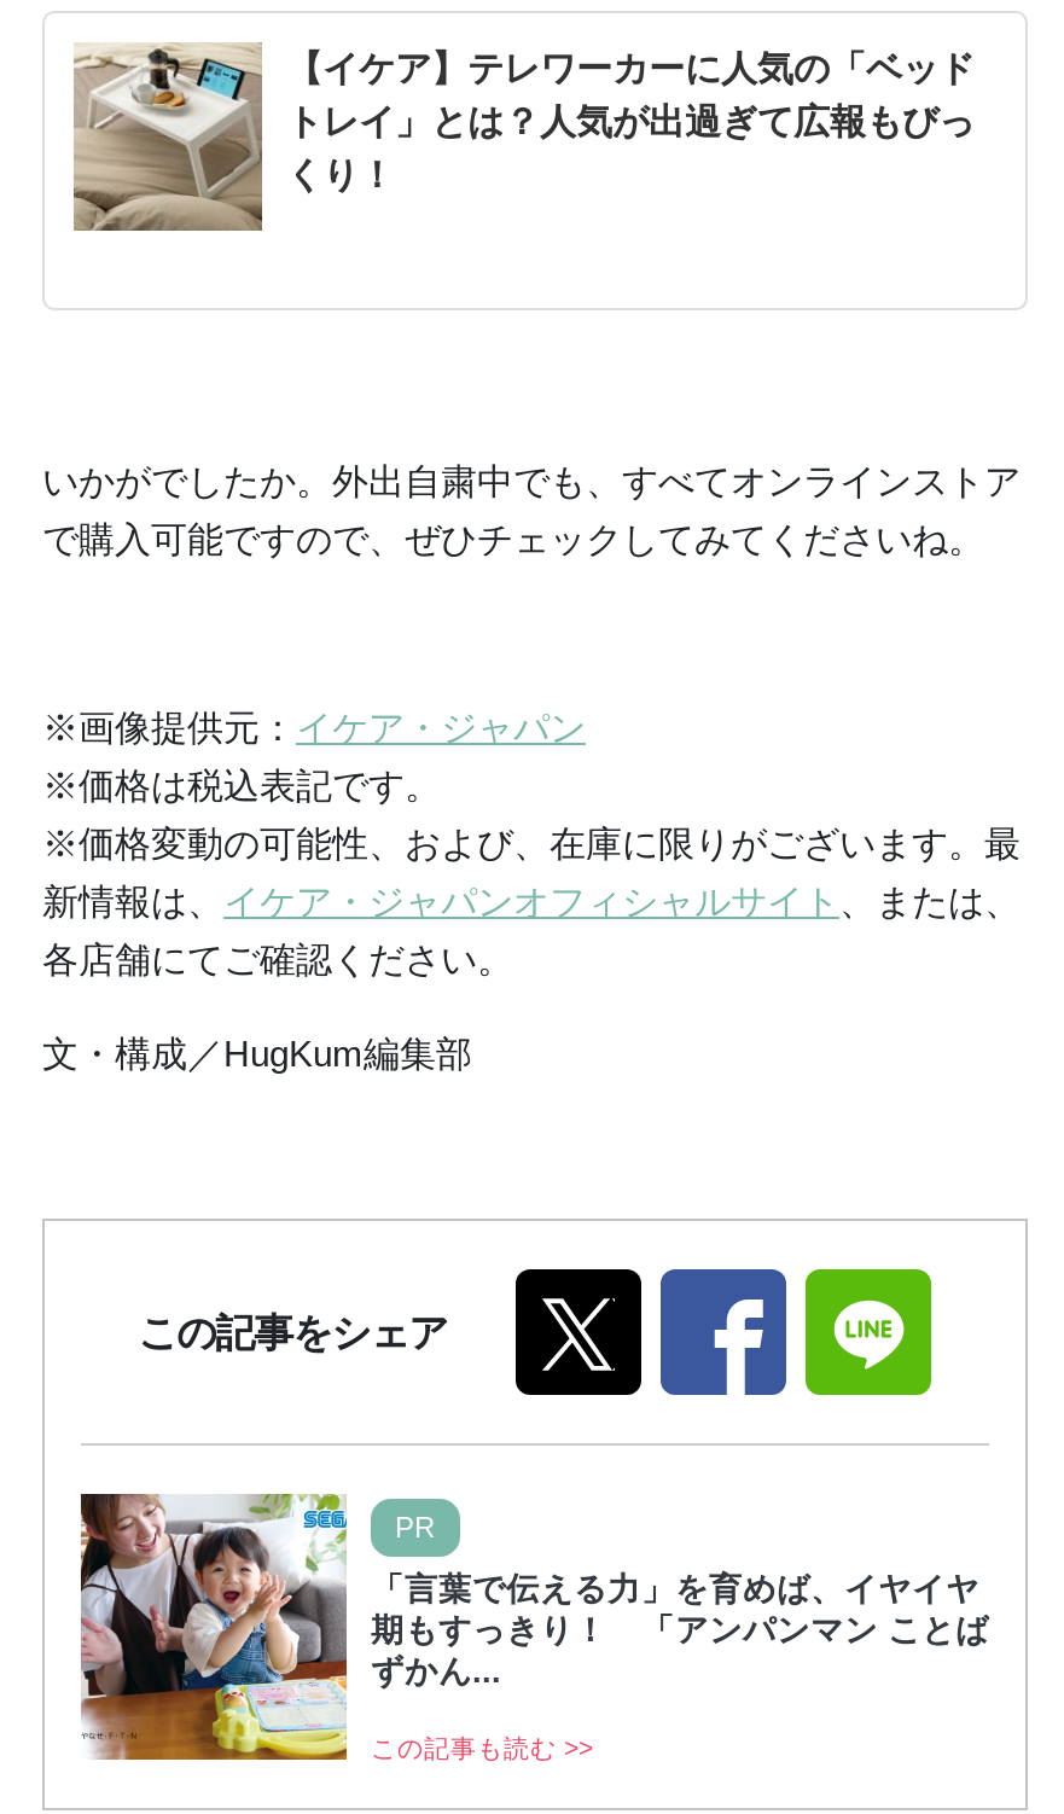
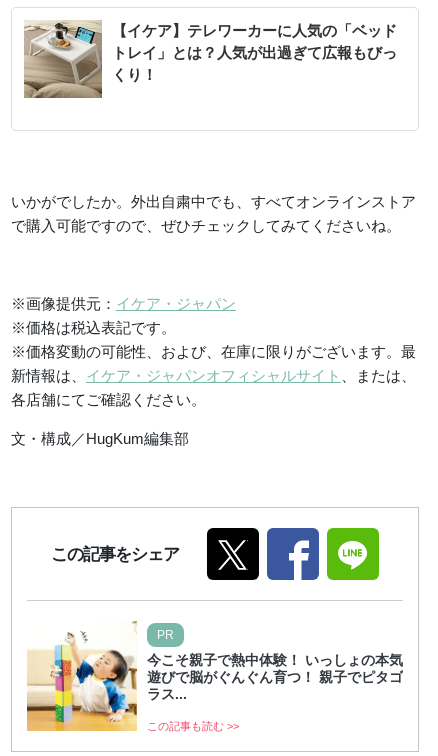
[79,1492,989,1762] [image] | 「言葉で伝える力」を育めば、イヤイヤ | 期もすっきり！ 「アンパンマン ことば | ずかん... -> [26,621,403,732] [image] | 今こそ親子で熱中体験！ いっしょの本気 | 遊びで脳がぐんぐん育つ！ 親子でピタゴ | ラス...

